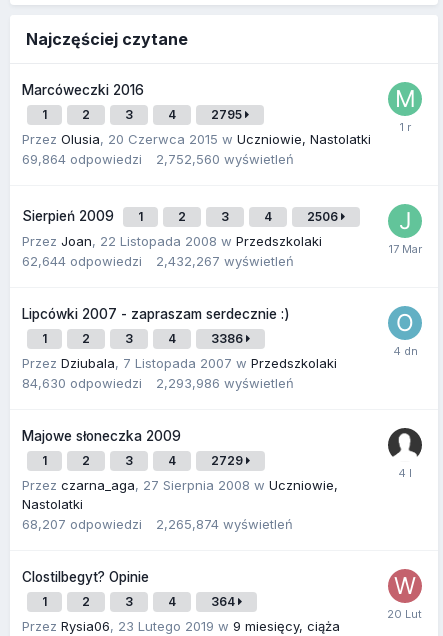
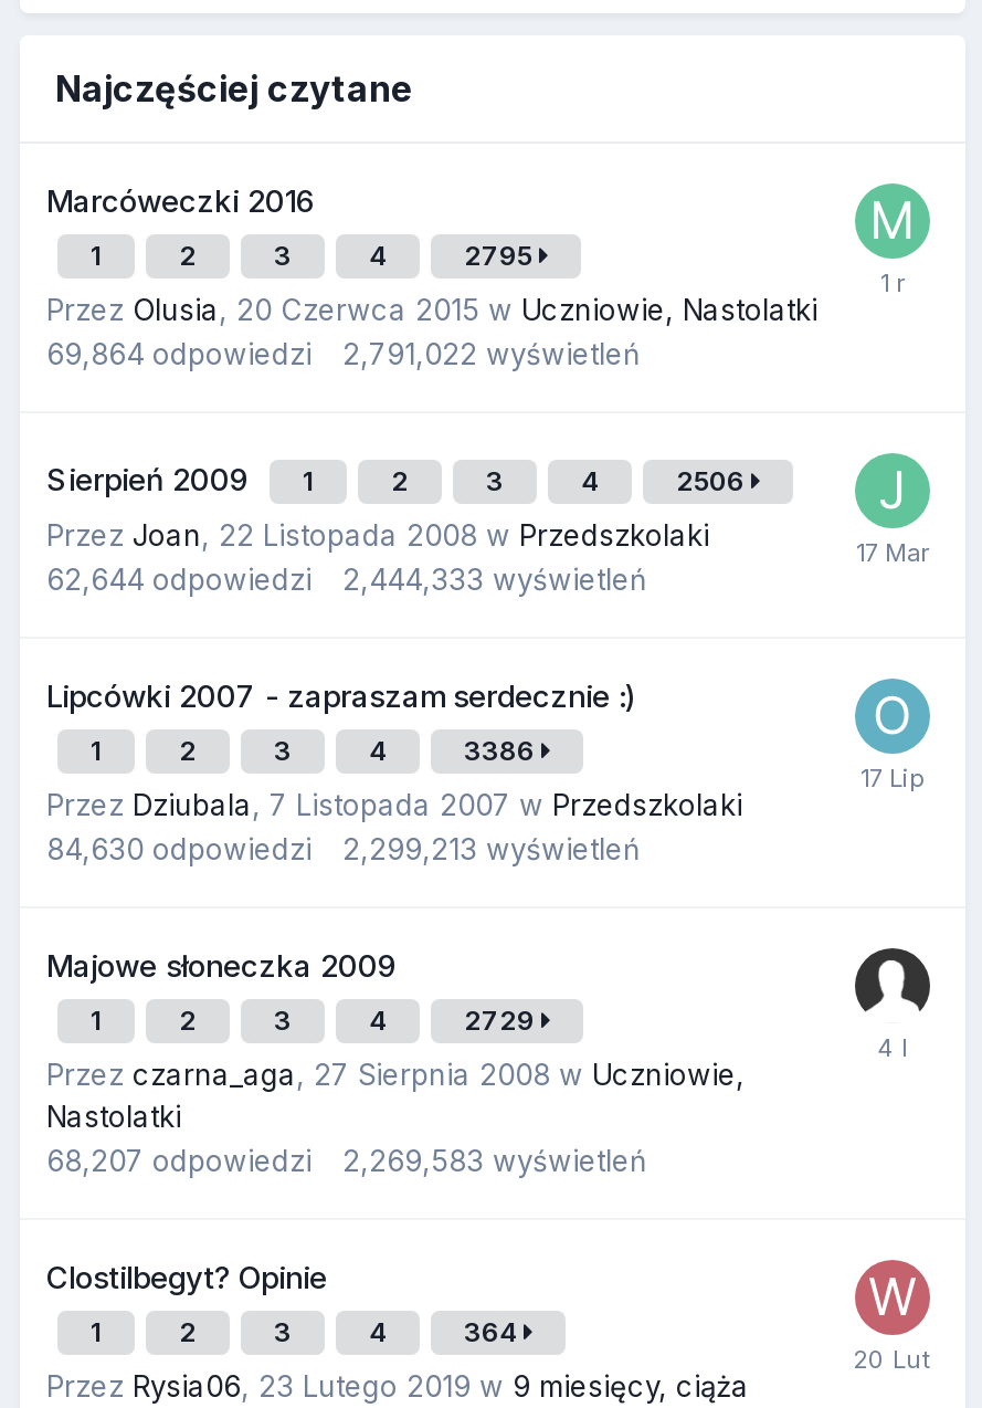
[22,151,294,167] 69,864 odpowiedzi 2,752,560 wyświetleń -> [46,336,641,371] 69,864 odpowiedzi 2,791,022 wyświetleń
[22,253,294,269] 62,644 odpowiedzi 2,432,267 wyświetleń -> [46,561,647,597] 62,644 odpowiedzi 2,444,333 wyświetleń
[22,375,294,391] 84,630 odpowiedzi 2,293,986 wyświetleń -> [46,831,641,866] 84,630 odpowiedzi 2,299,213 wyświetleń
[22,516,293,532] 68,207 odpowiedzi 2,265,874 wyświetleń -> [46,1143,647,1178] 68,207 odpowiedzi 2,269,583 wyświetleń

